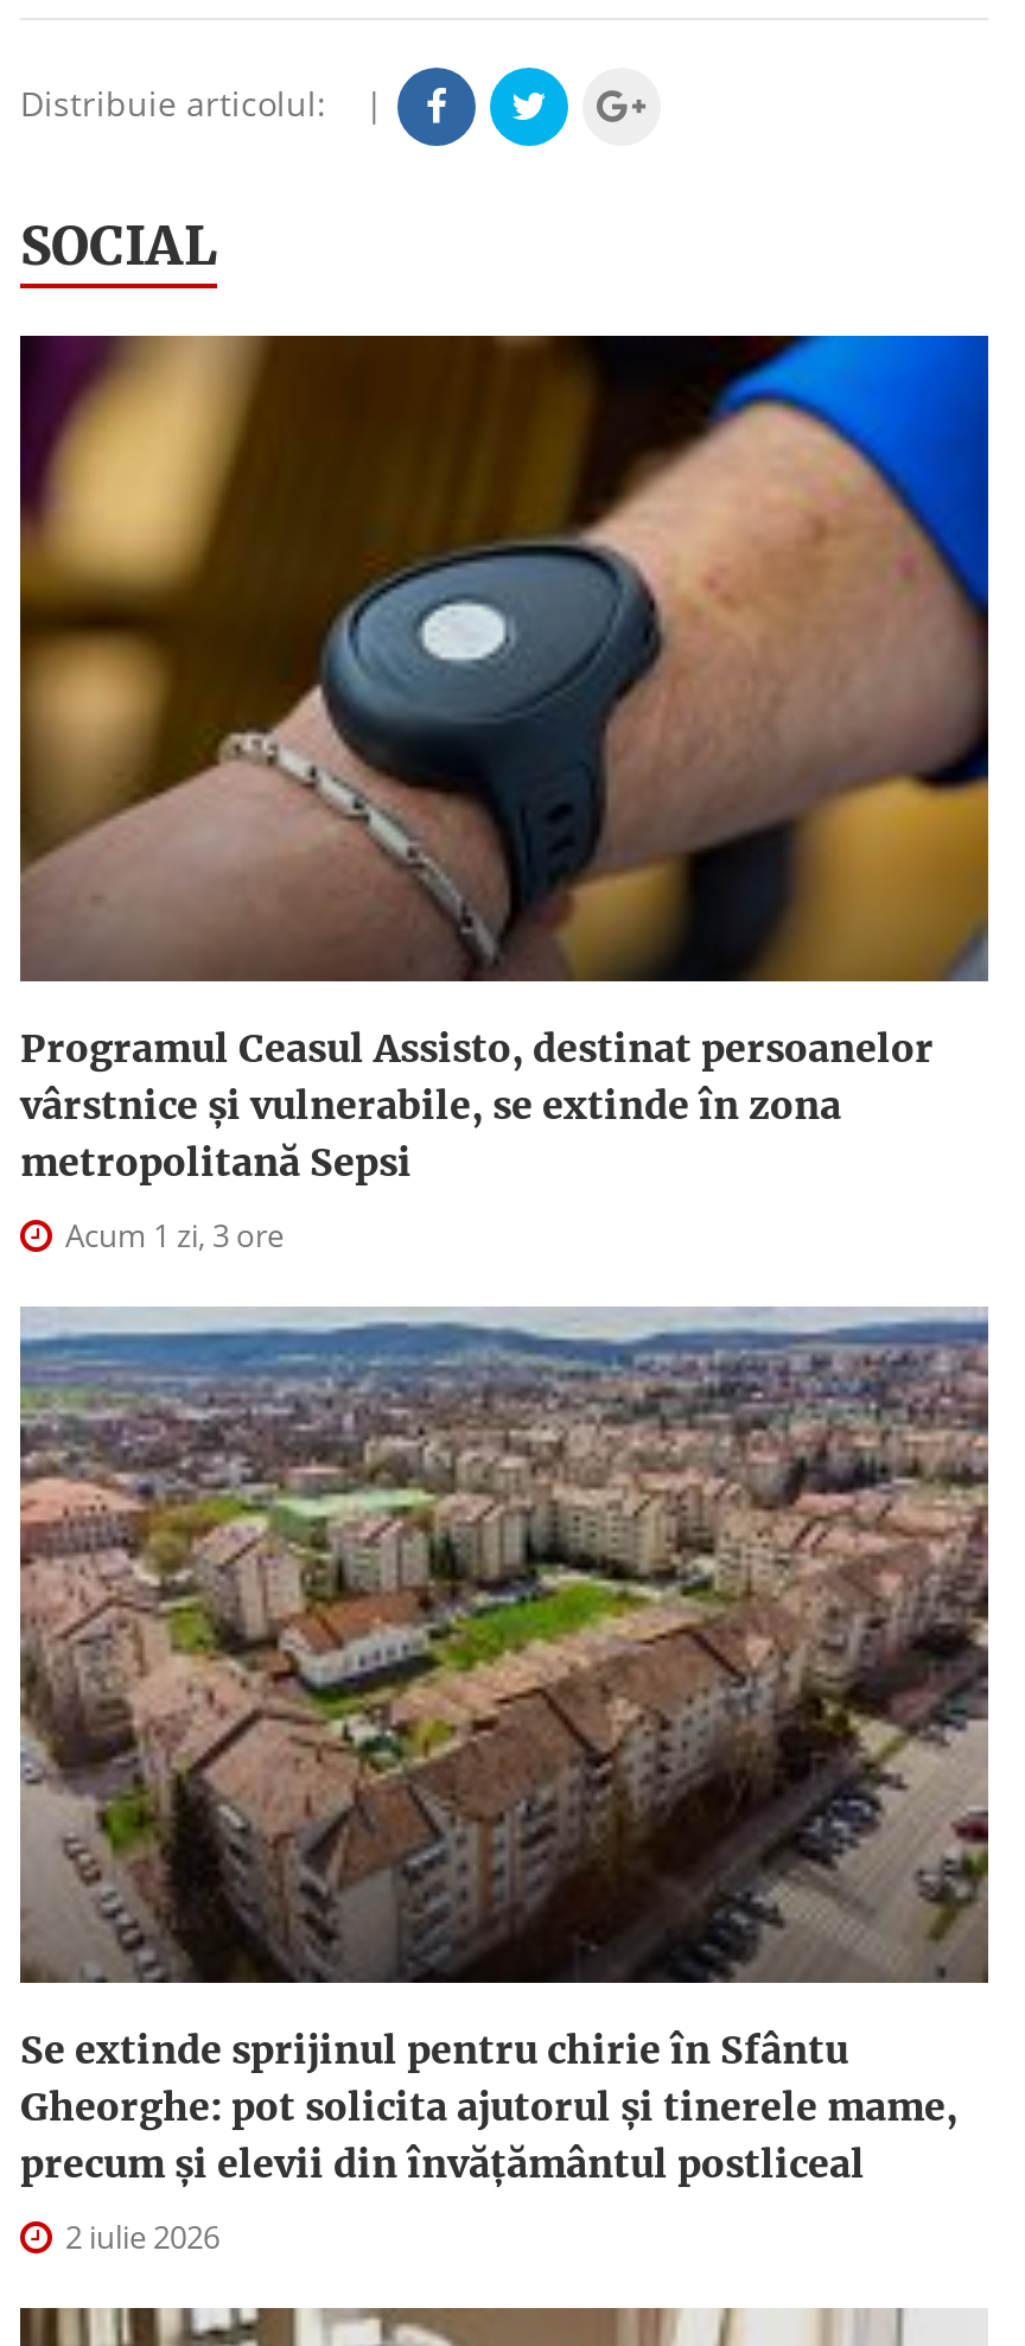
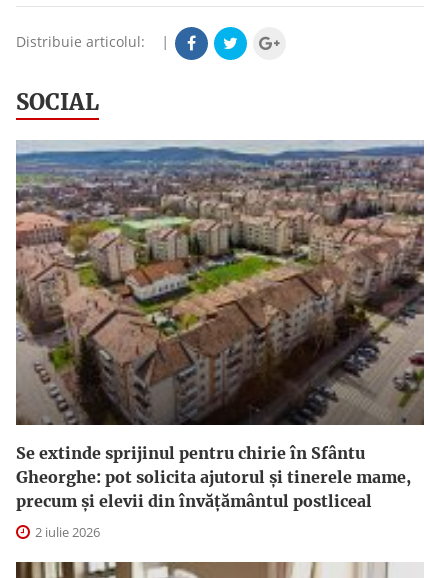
[18,333,991,1256] [image] | Programul Ceasul Assisto, destinat persoanelor | vârstnice şi vulnerabile, se extinde în zona | metropolitană Sepsi | Acum 1 zi, 3 ore -> none

